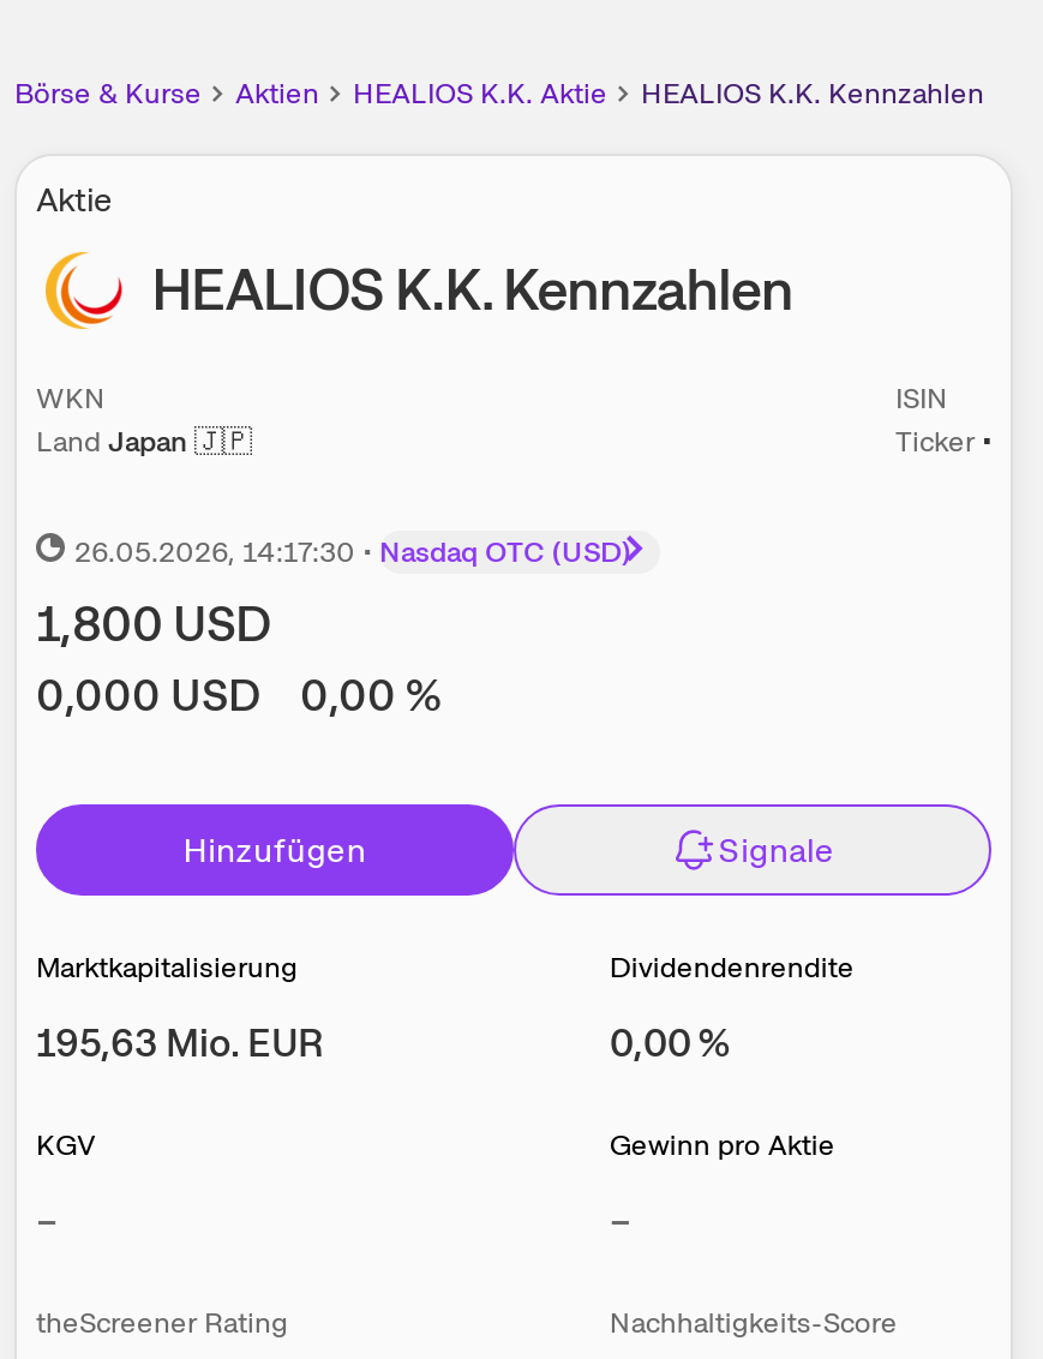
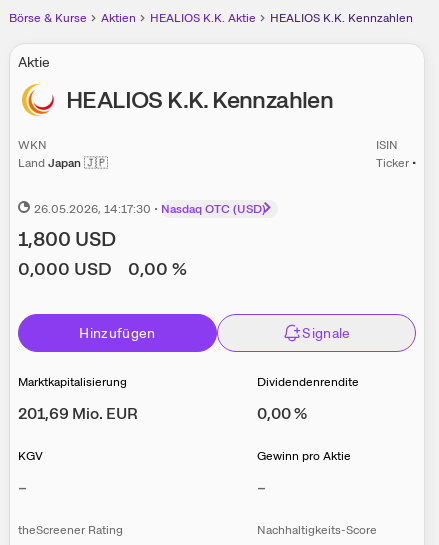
[36,1019,324,1069] 195,63 Mio. EUR -> [18,403,138,424] 201,69 Mio. EUR

